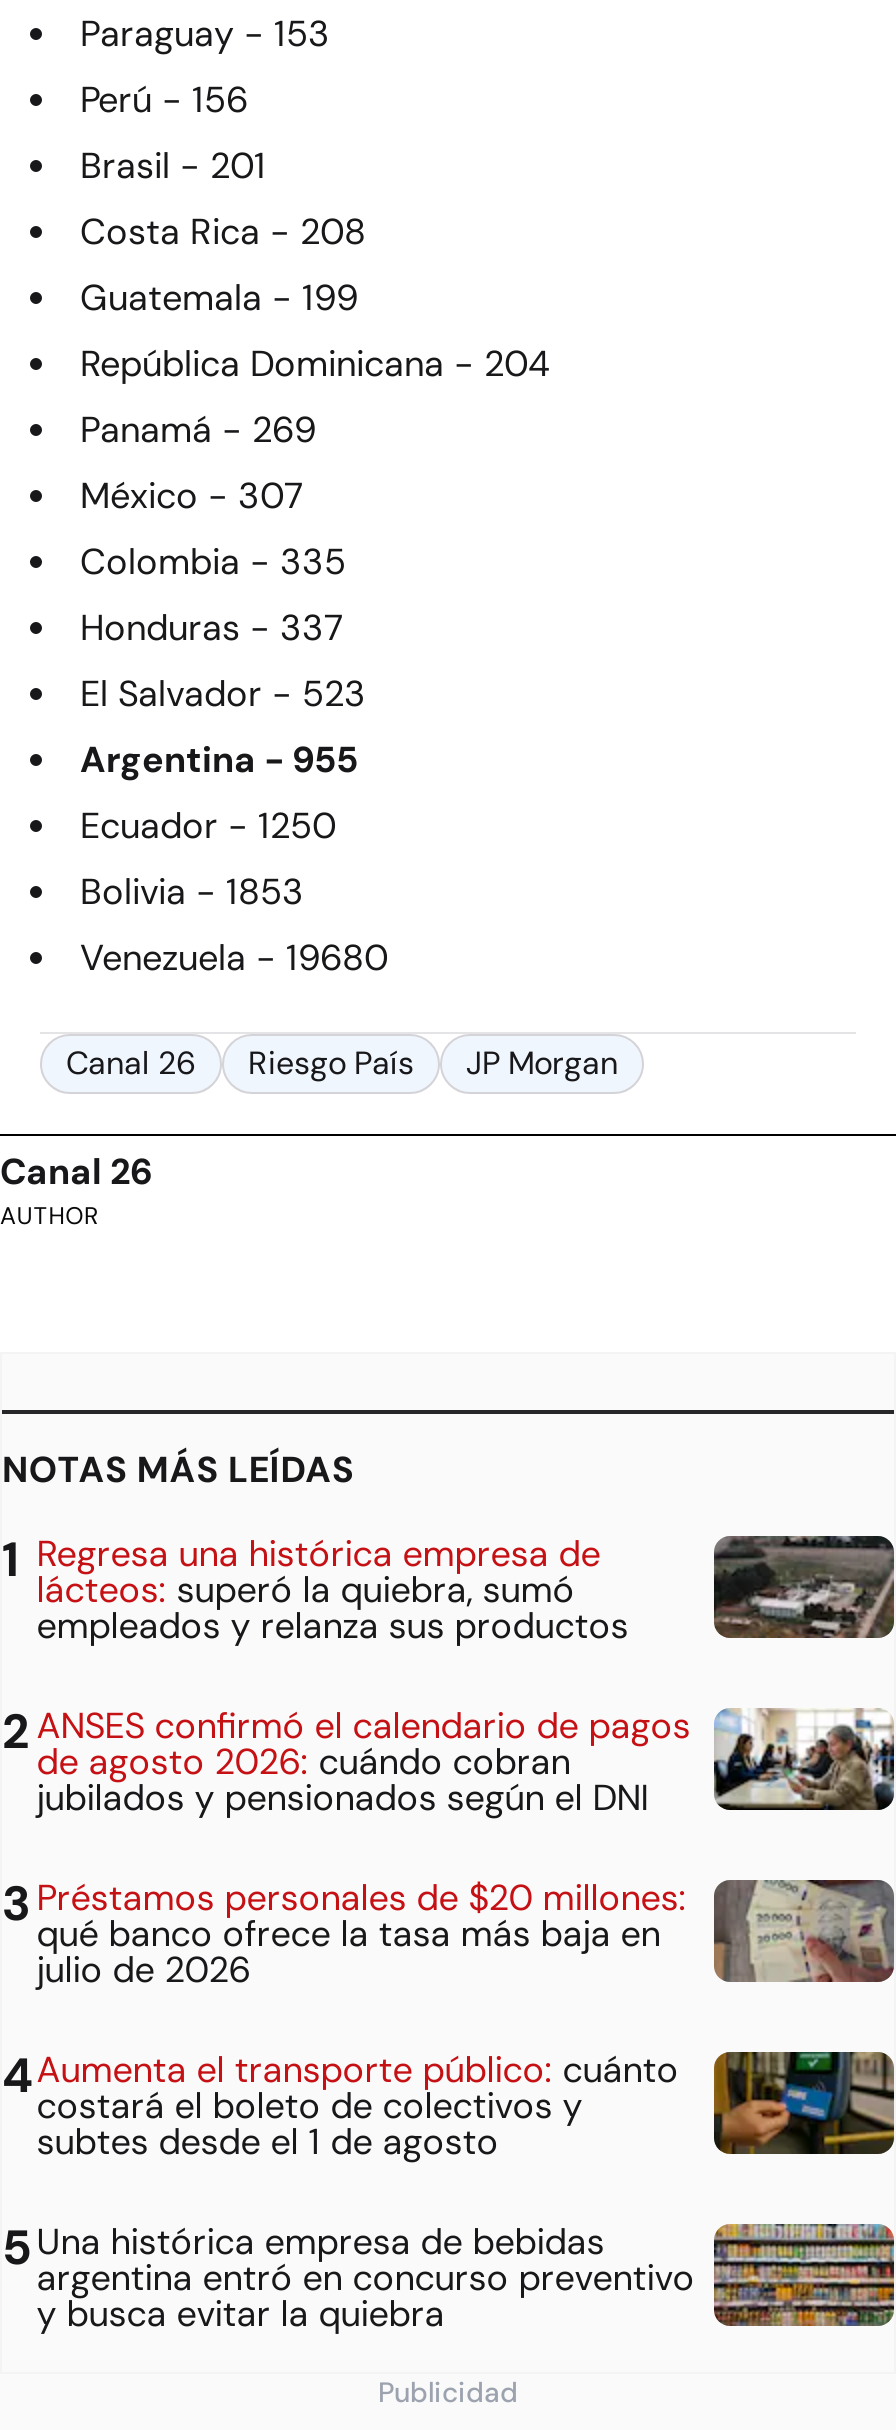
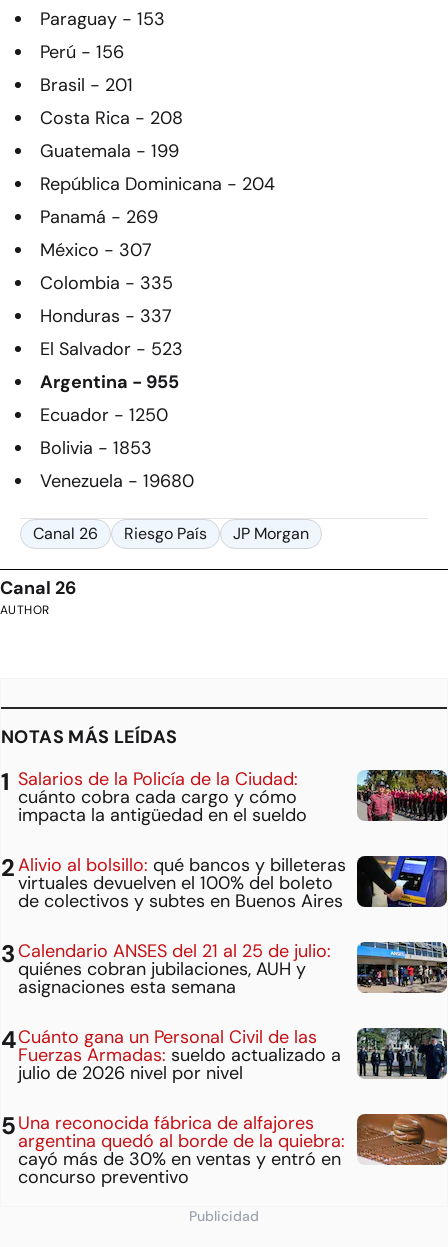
[37,1530,629,1650] Regresa una histórica empresa de | lácteos: superó la quiebra, sumó | empleados y relanza sus productos -> [18,767,307,827] Salarios de la Policía de la Ciudad: | cuánto cobra cada cargo y cómo | impacta la antigüedad en el sueldo
[714,1535,890,1639] [image] -> [357,769,445,822] [image]
[37,1702,890,1822] [image] | ANSES confirmó el calendario de pagos | de agosto 2026: cuándo cobran | jubilados y pensionados según el DNI -> [18,853,445,913] [image] | Alivio al bolsillo: qué bancos y billeteras | virtuales devuelven el 100% del boleto | de colectivos y subtes en Buenos Aires
[37,1874,890,1994] [image] | Préstamos personales de $20 millones: | qué banco ofrece la tasa más baja en | julio de 2026 -> [18,939,445,999] [image] | Calendario ANSES del 21 al 25 de julio: | quiénes cobran jubilaciones, AUH y | asignaciones esta semana
[37,2046,890,2166] [image] | Aumenta el transporte público: cuánto | costará el boleto de colectivos y | subtes desde el 1 de agosto -> [18,1025,445,1085] [image] | Cuánto gana un Personal Civil de las | Fuerzas Armadas: sueldo actualizado a | julio de 2026 nivel por nivel
[37,2218,890,2338] [image] | Una histórica empresa de bebidas | argentina entró en concurso preventivo | y busca evitar la quiebra -> [18,1111,445,1189] [image] | Una reconocida fábrica de alfajores | argentina quedó al borde de la quiebra: | cayó más de 30% en ventas y entró en | concurso preventivo

